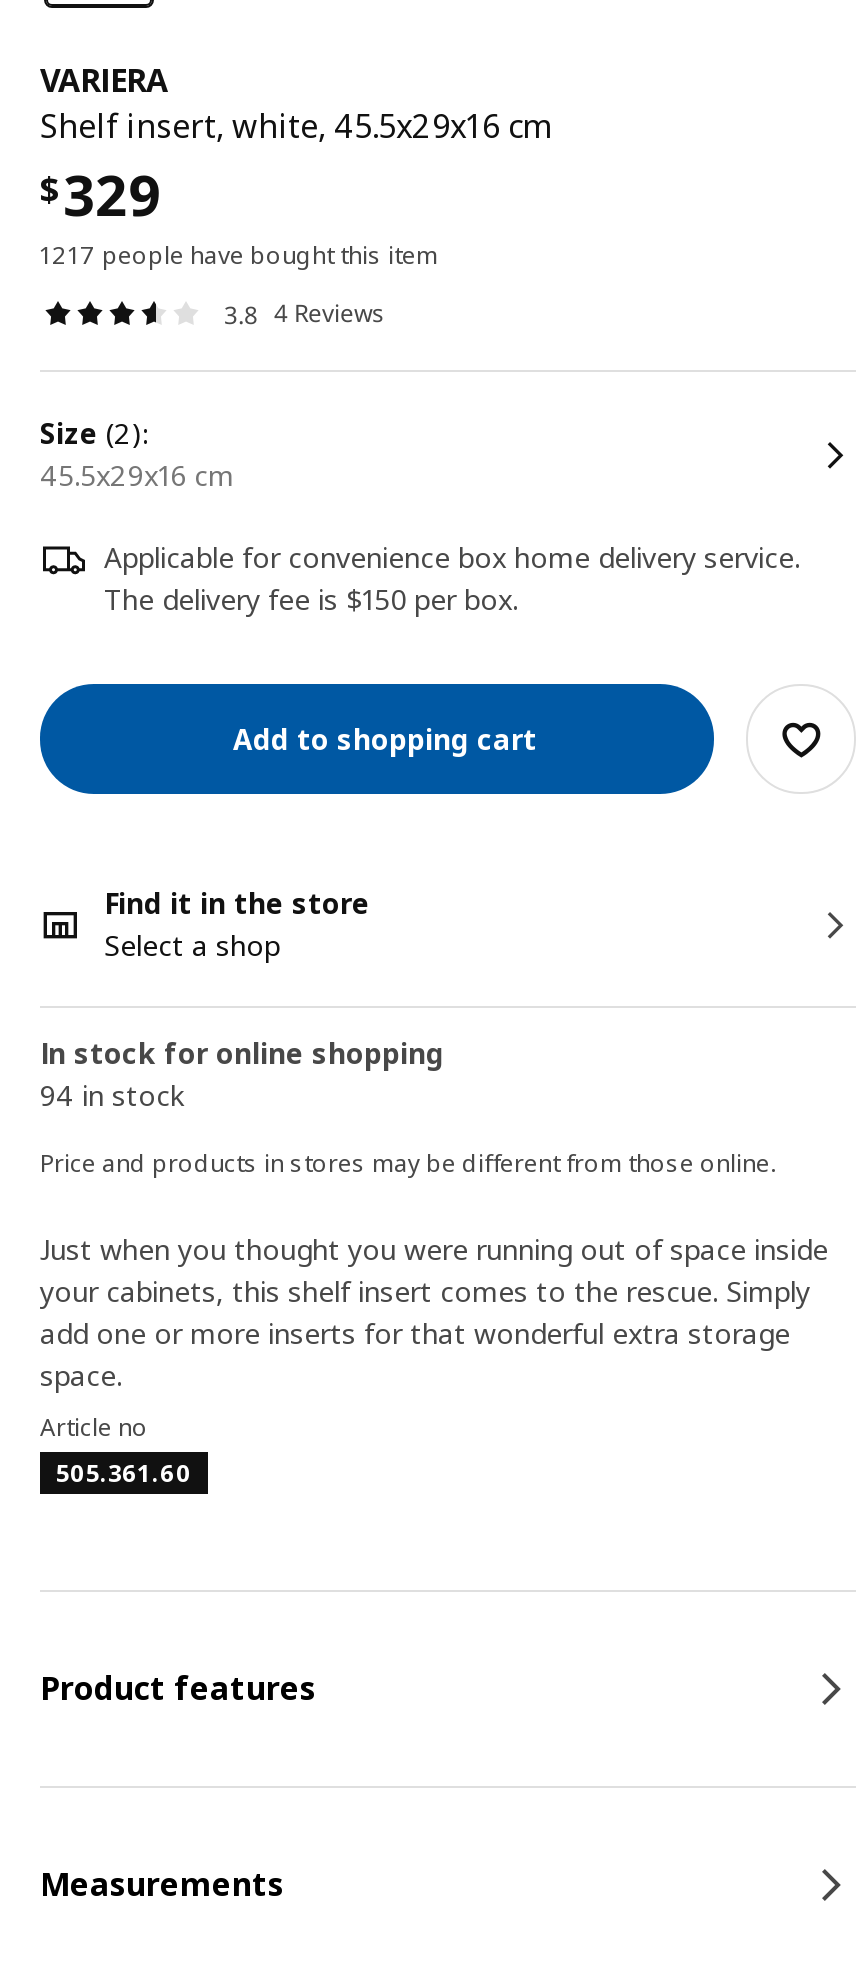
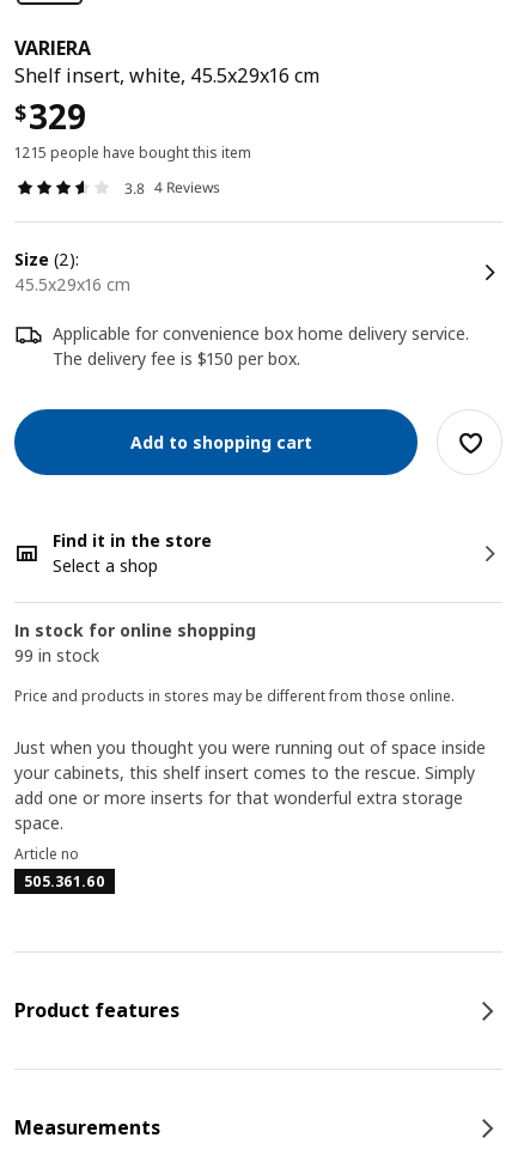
[40,238,438,272] 1217 people have bought this item -> [14,142,251,163] 1215 people have bought this item
[40,1076,184,1114] 94 in stock -> [14,644,99,667] 99 in stock

